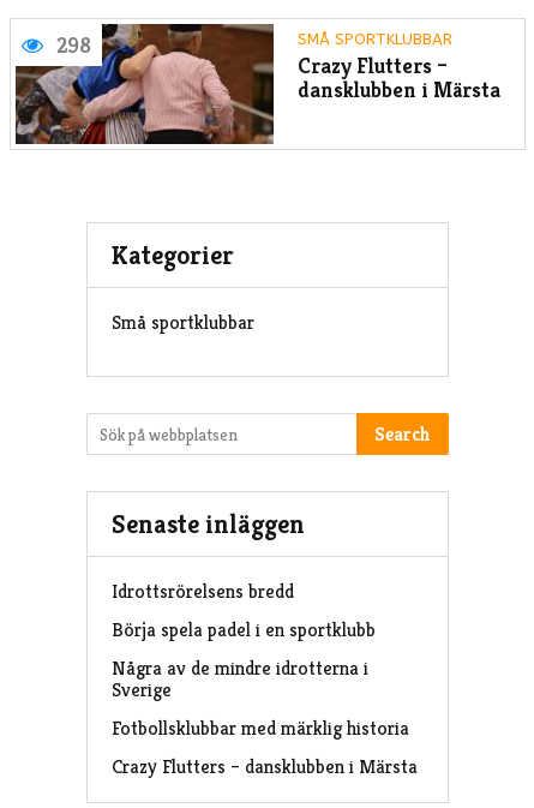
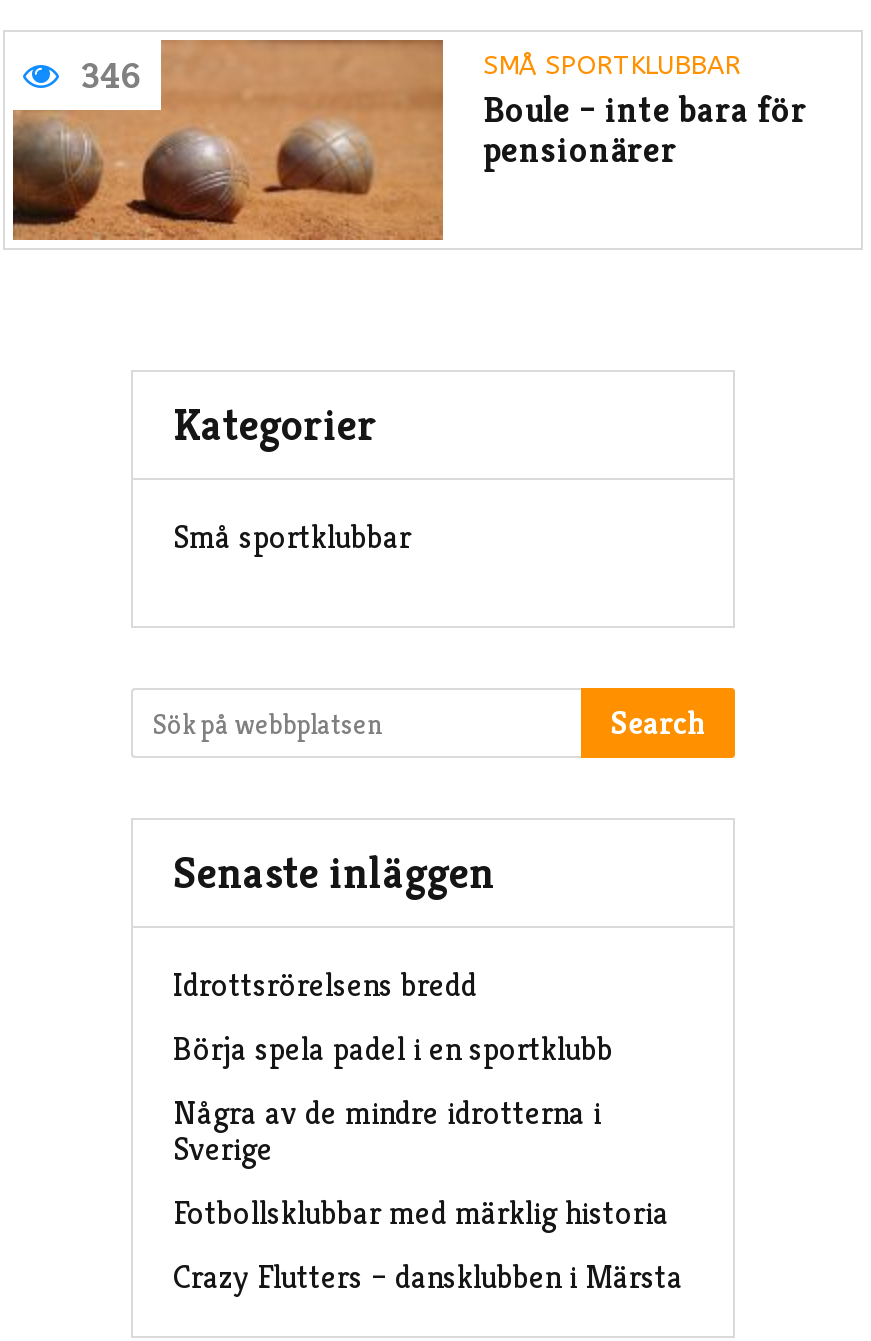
[14,23,275,145] [image] | 298 -> [11,38,445,242] [image] | 346
[298,52,500,104] Crazy Flutters – | dansklubben i Märsta -> [483,87,807,173] Boule – inte bara för | pensionärer

